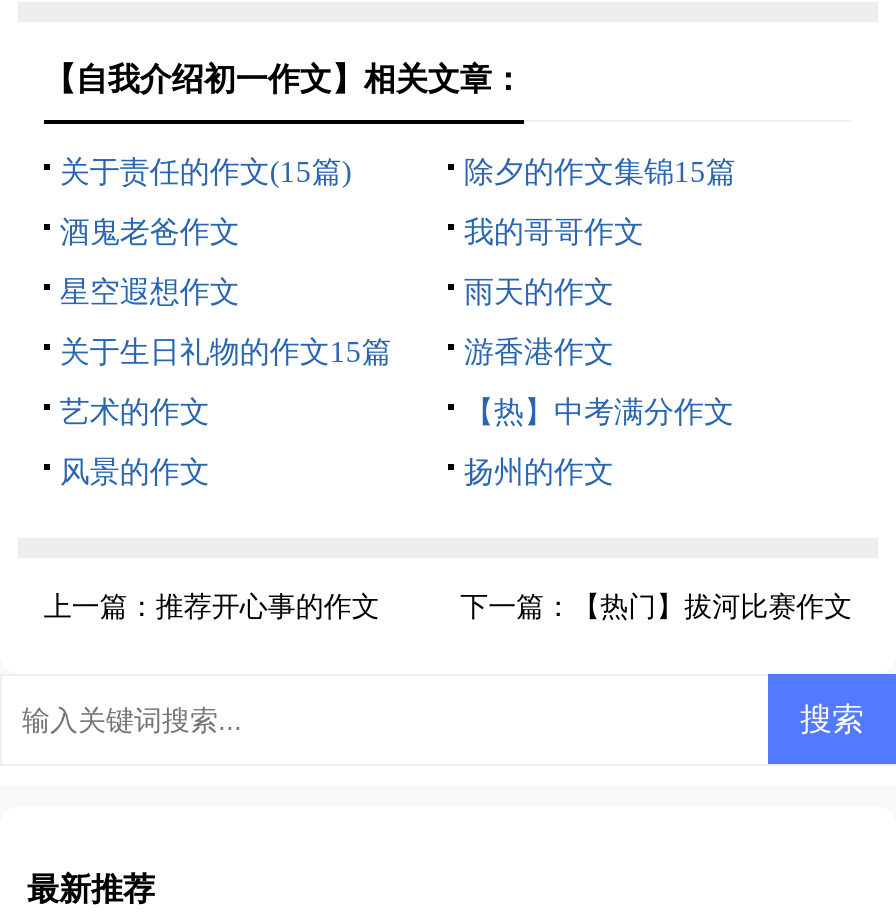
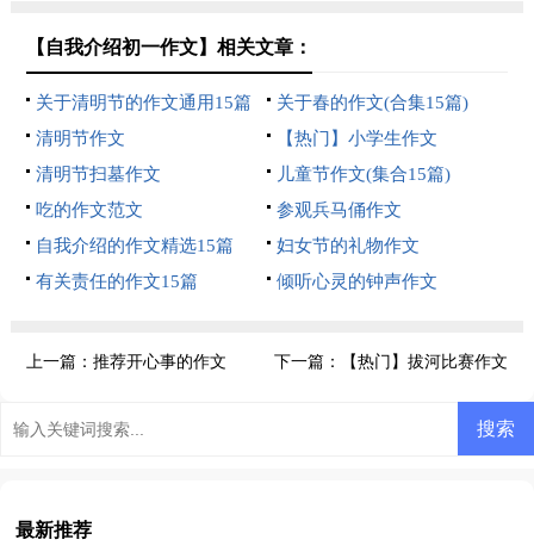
[60,155,736,187] 关于责任的作文(15篇) | 除夕的作文集锦15篇 -> [36,93,468,112] 关于清明节的作文通用15篇 | 关于春的作文(合集15篇)
[60,215,644,247] 酒鬼老爸作文 | 我的哥哥作文 -> [36,128,437,147] 清明节作文 | 【热门】小学生作文
[60,275,614,307] 星空遐想作文 | 雨天的作文 -> [36,164,451,183] 清明节扫墓作文 | 儿童节作文(集合15篇)
[60,335,614,367] 关于生日礼物的作文15篇 | 游香港作文 -> [36,200,402,219] 吃的作文范文 | 参观兵马俑作文
[60,395,734,427] 艺术的作文 | 【热】中考满分作文 -> [36,236,420,255] 自我介绍的作文精选15篇 | 妇女节的礼物作文
[60,455,614,487] 风景的作文 | 扬州的作文 -> [36,271,437,291] 有关责任的作文15篇 | 倾听心灵的钟声作文

